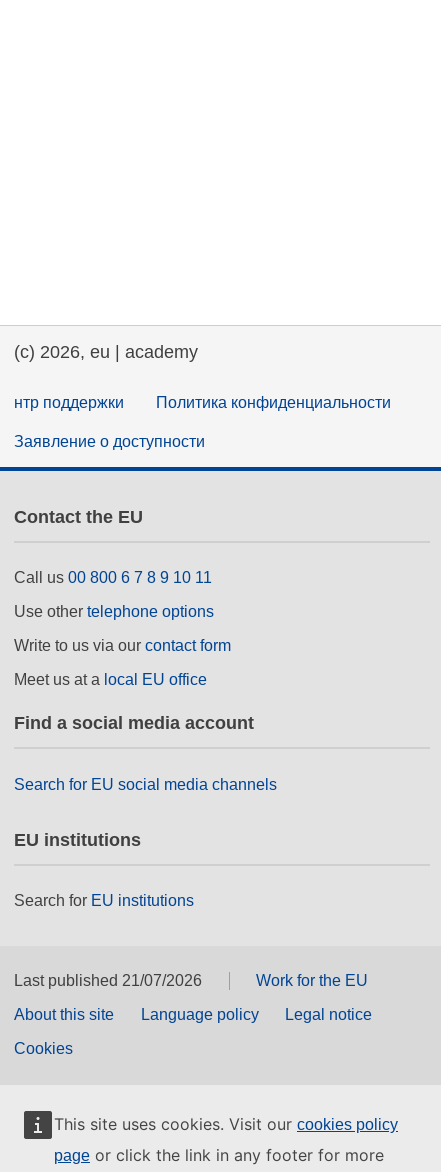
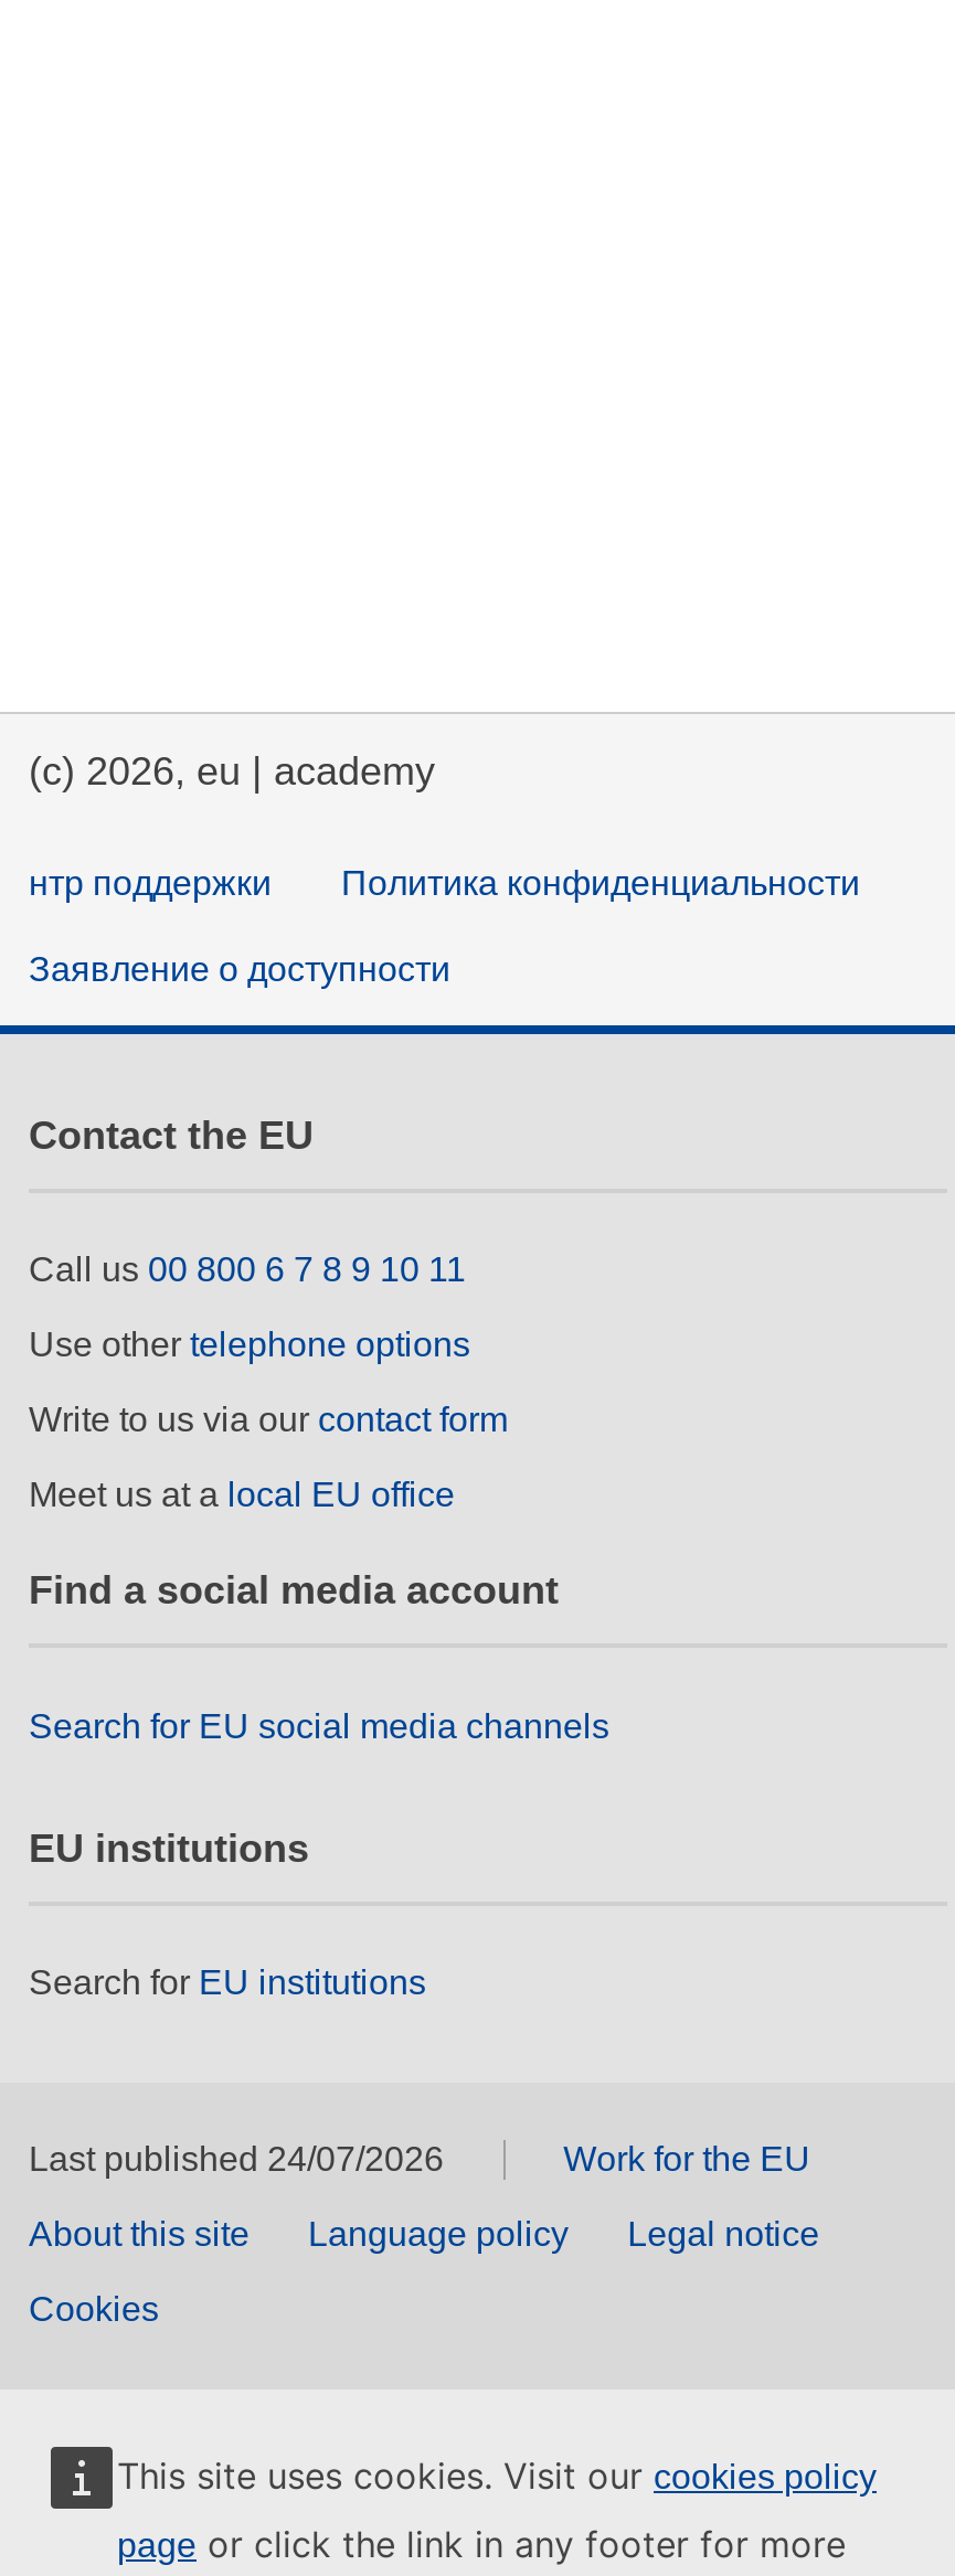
[14,972,202,989] Last published 21/07/2026 -> [29,2141,444,2179] Last published 24/07/2026

